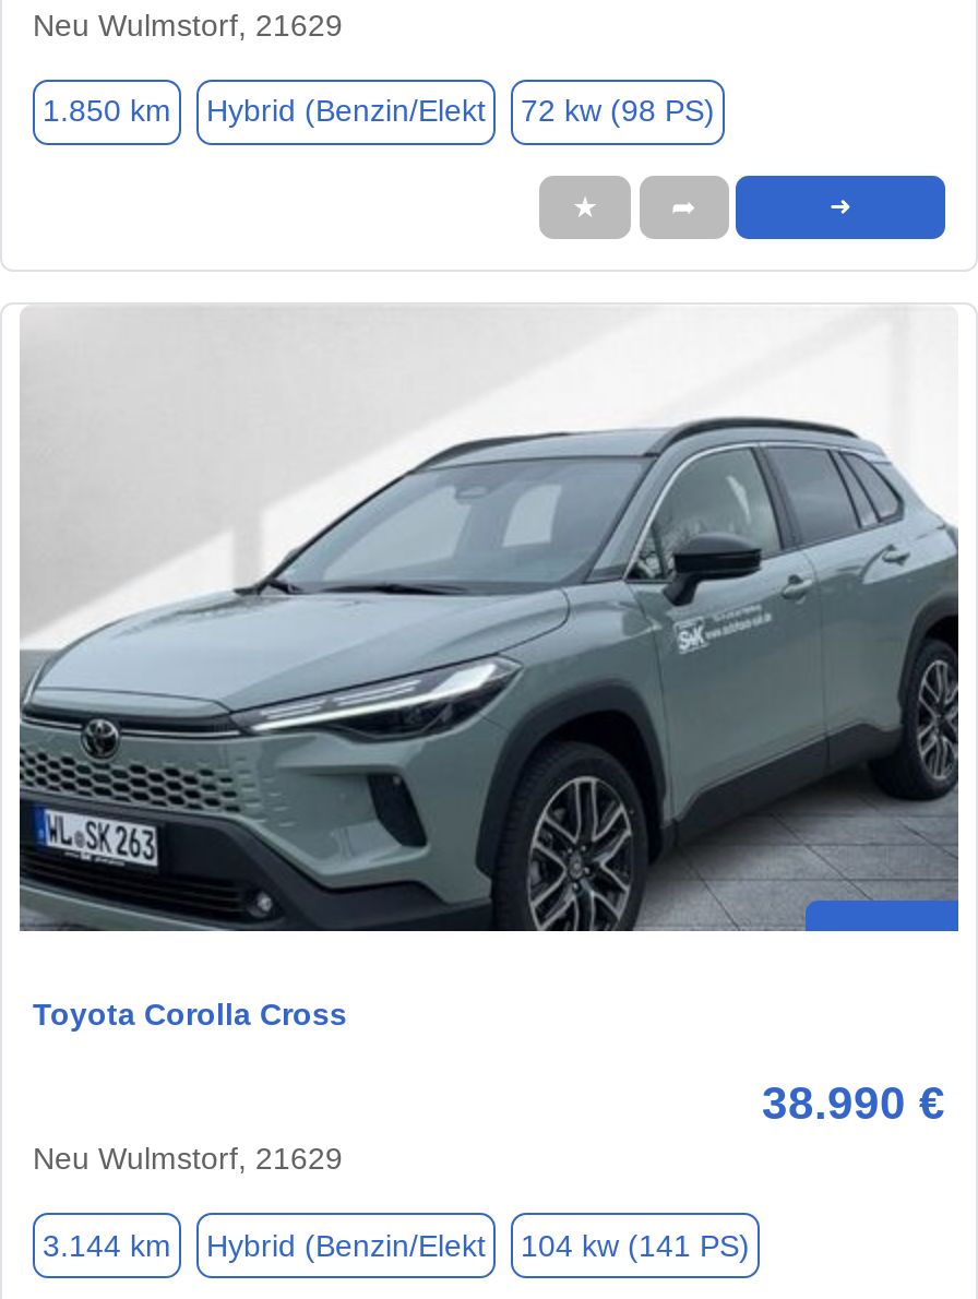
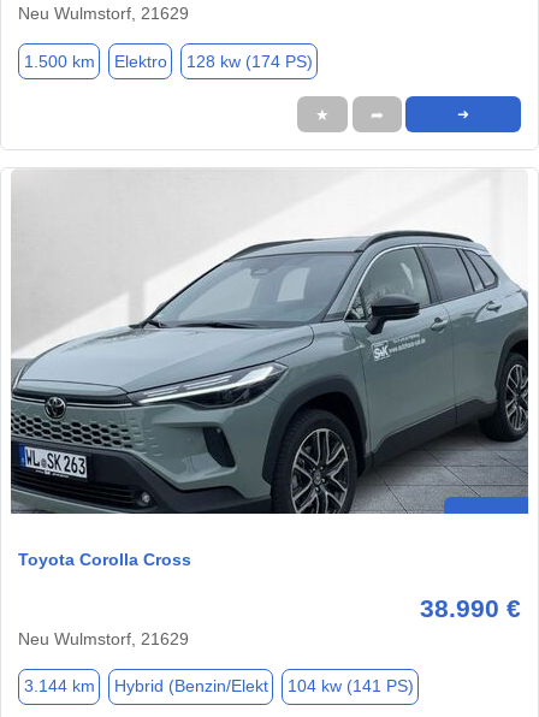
[43,94,715,129] 1.850 km | Hybrid (Benzin/Elekt | 72 kw (98 PS) -> [23,52,312,71] 1.500 km | Elektro | 128 kw (174 PS)

